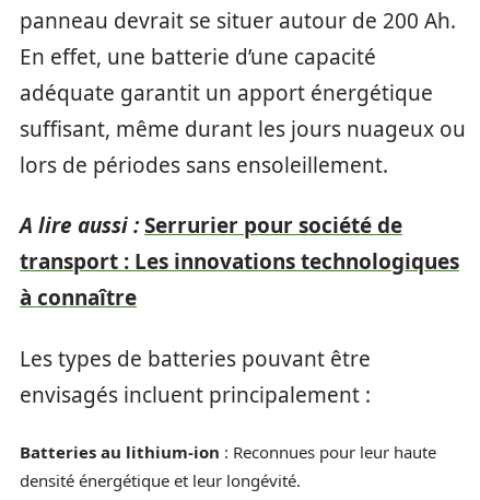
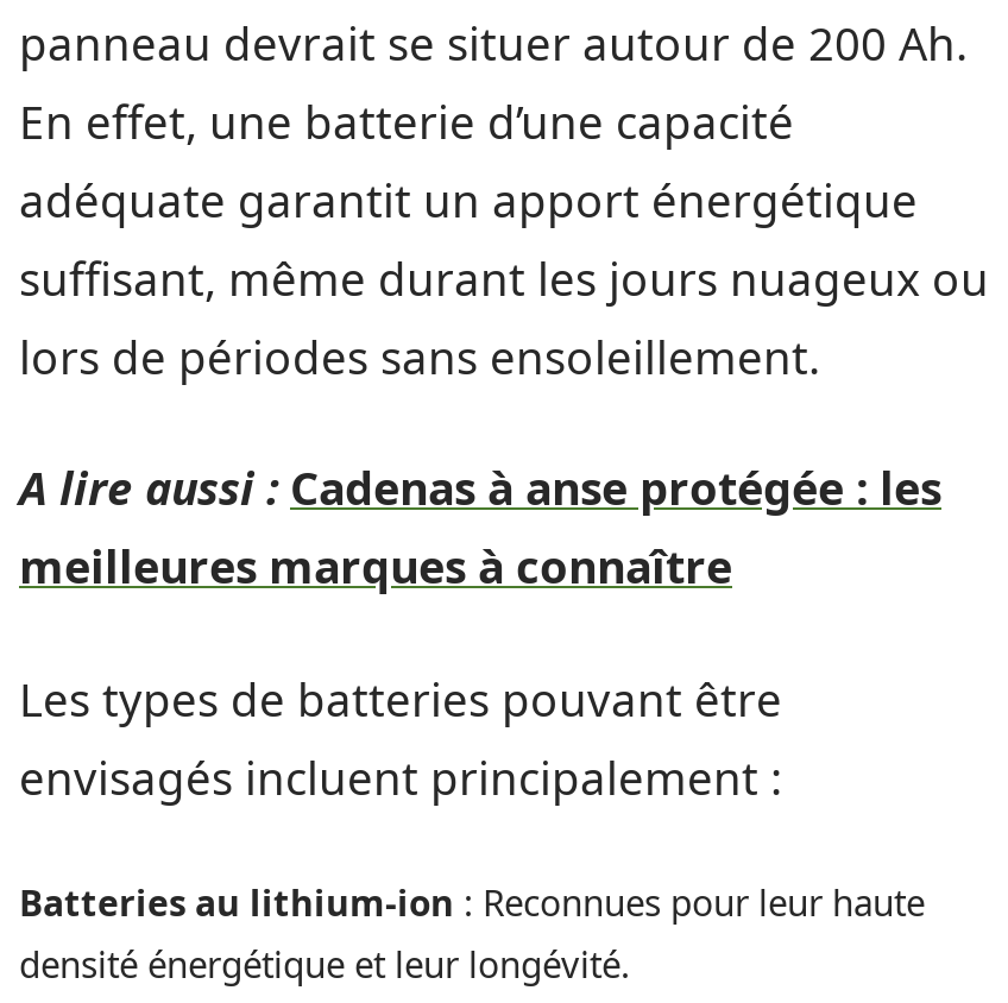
[20,211,459,312] A lire aussi : Serrurier pour société de | transport : Les innovations technologiques | à connaître -> [19,458,941,598] A lire aussi : Cadenas à anse protégée : les | meilleures marques à connaître

